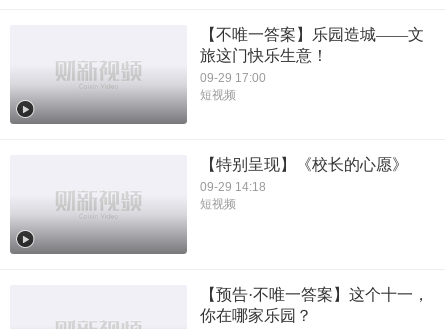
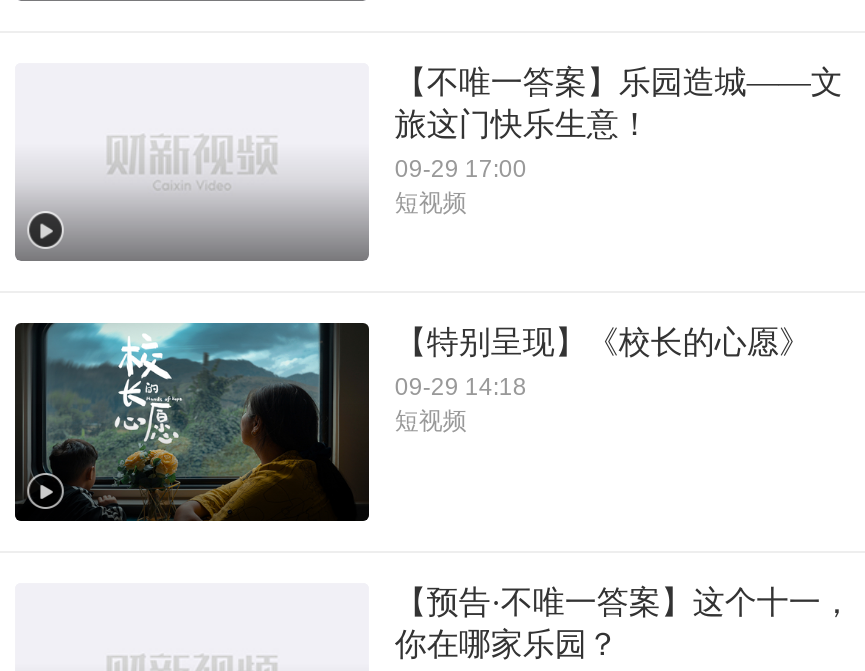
[9,155,188,255] [image] -> [13,322,371,524] [image]

